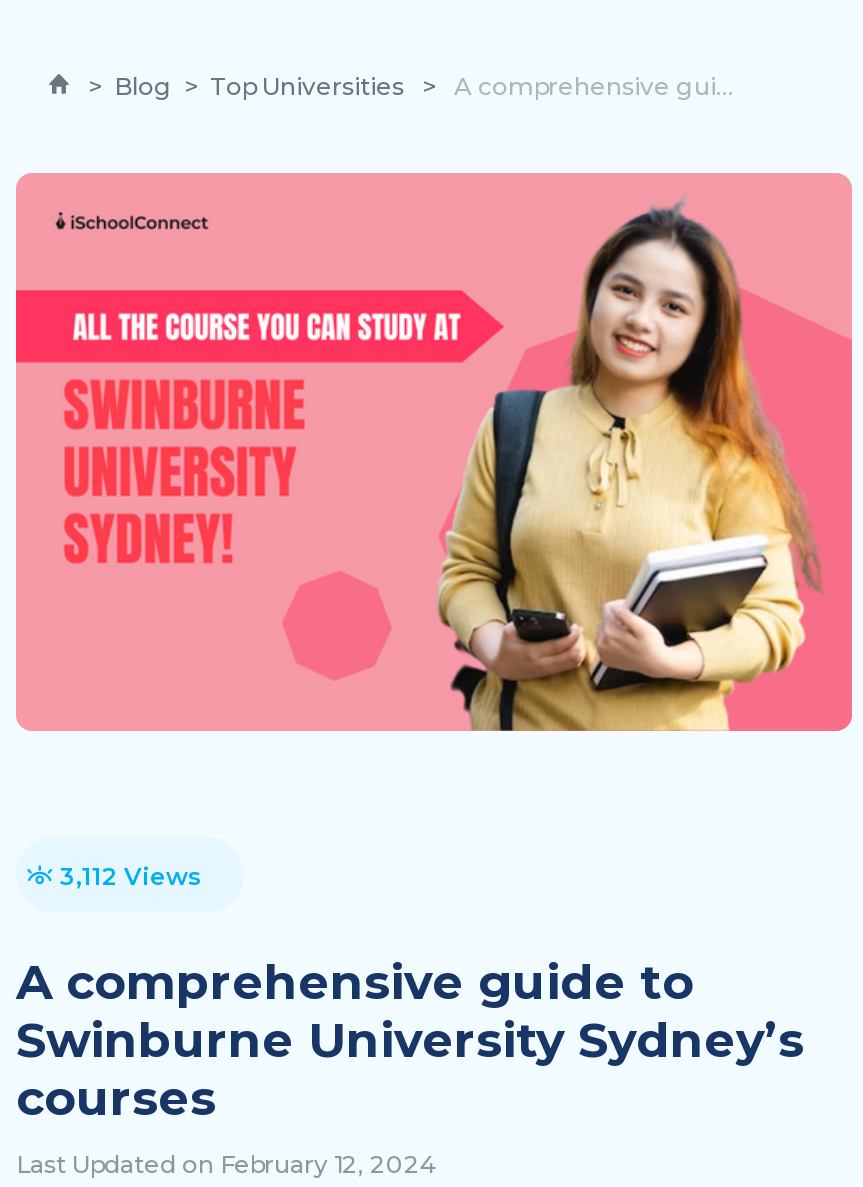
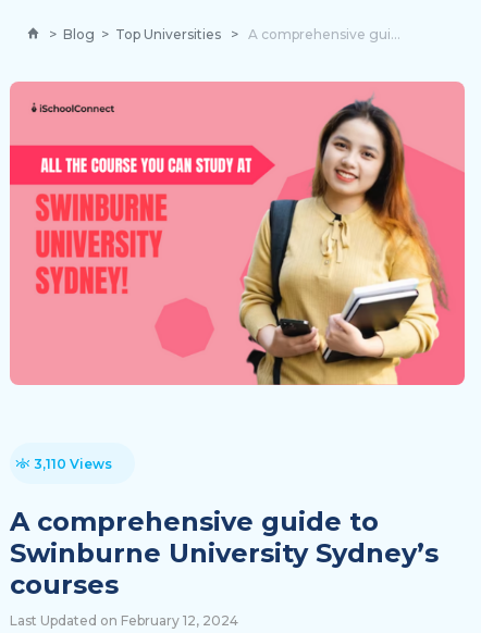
[54,860,202,890] 3,112 Views -> [30,455,112,472] 3,110 Views

